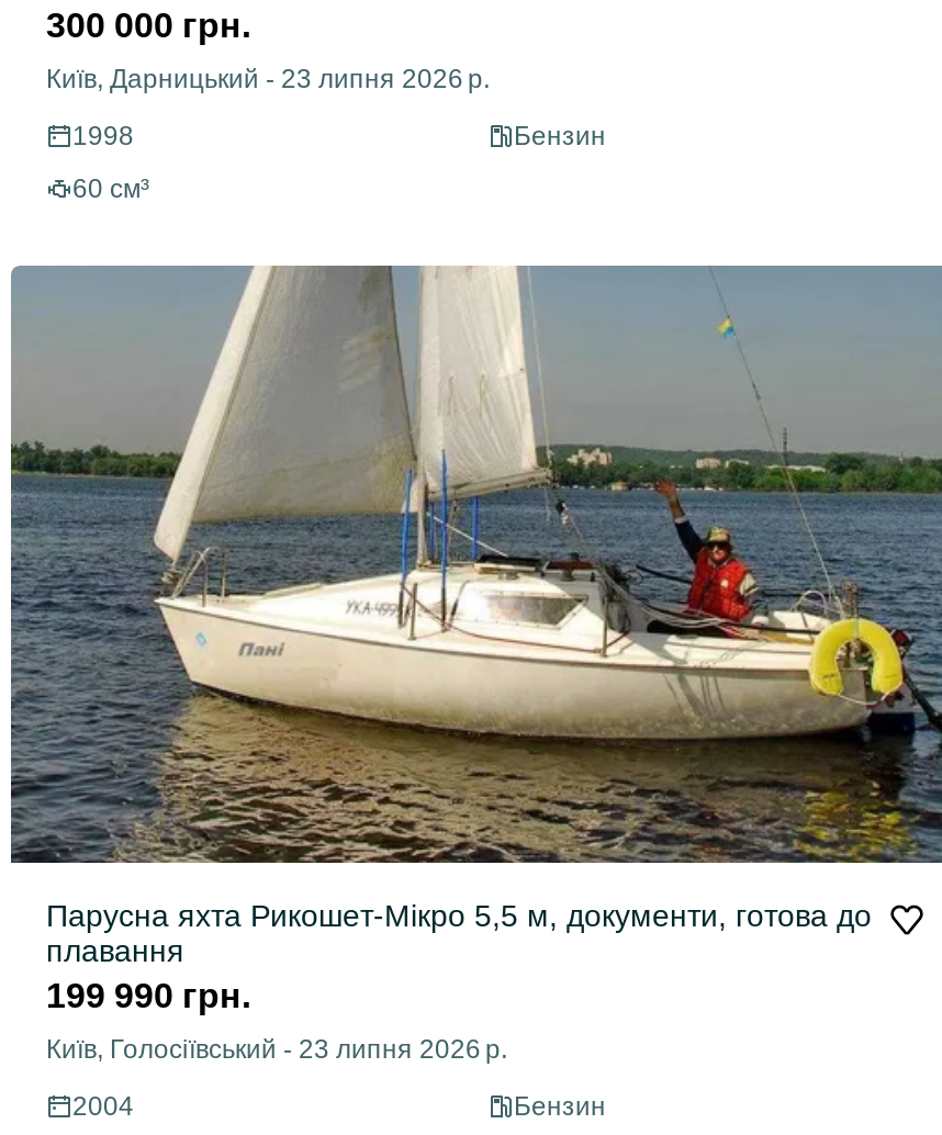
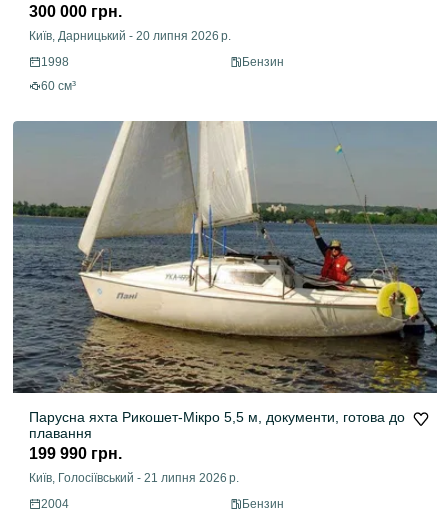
[46,64,490,95] Київ, Дарницький - 23 липня 2026 р. -> [29,29,231,43] Київ, Дарницький - 20 липня 2026 р.
[46,1035,507,1065] Київ, Голосіївський - 23 липня 2026 р. -> [29,471,239,485] Київ, Голосіївський - 21 липня 2026 р.

